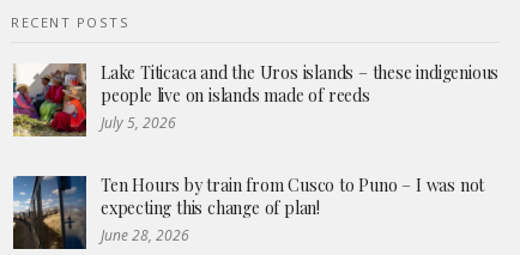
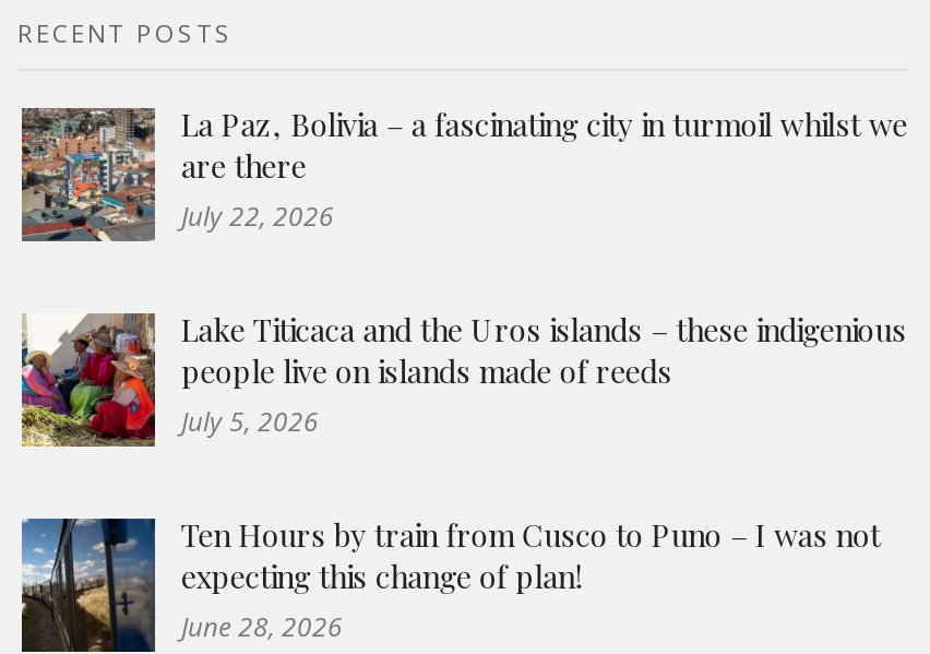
none -> [20,103,907,243] [image] | La Paz, Bolivia – a fascinating city in turmoil whilst we | are there | July 22, 2026

